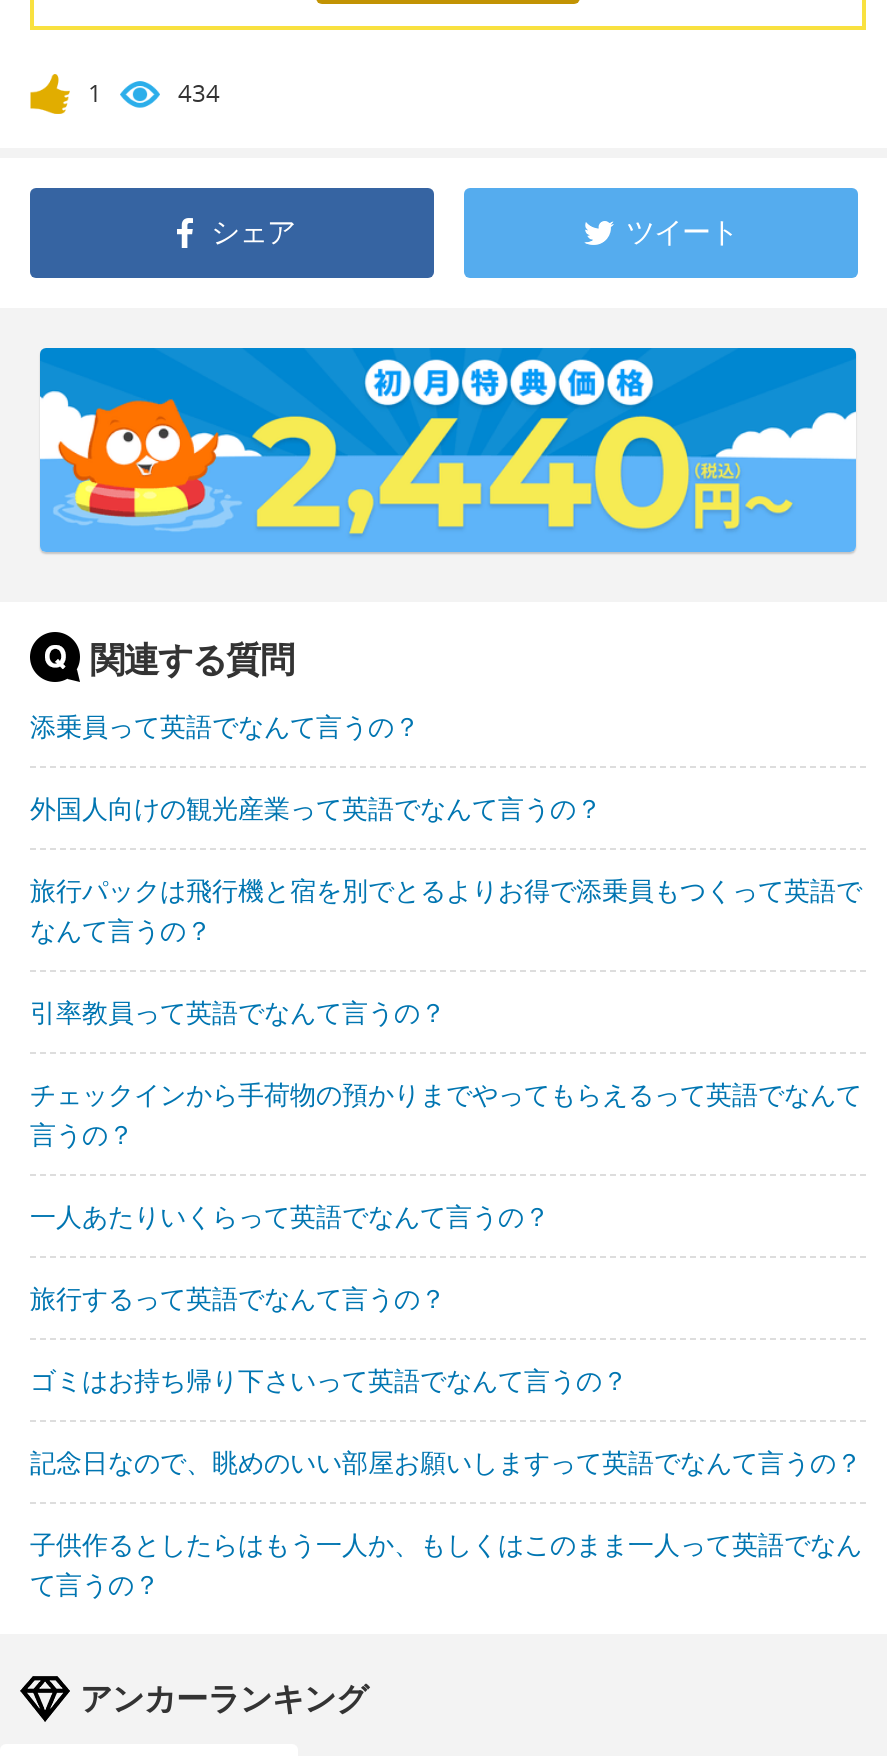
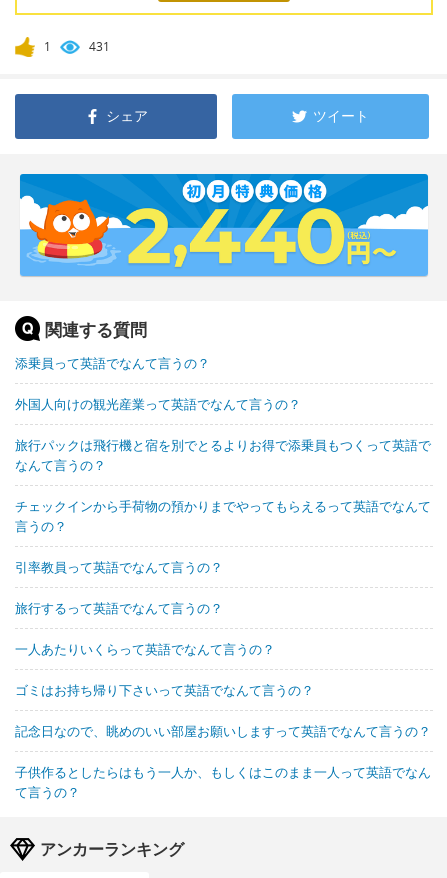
[178,75,220,109] 434 -> [89,38,110,55] 431
moved [30,993,446,1029] -> [15,558,223,576]: 引率教員って英語でなんて言うの？
moved [30,1075,862,1151] -> [15,497,431,535]: チェックインから手荷物の預かりまでやってもらえるって英語でなんて | 言うの？
moved [30,1197,550,1233] -> [15,640,275,658]: 一人あたりいくらって英語でなんて言うの？
moved [30,1279,446,1315] -> [15,599,223,617]: 旅行するって英語でなんて言うの？

